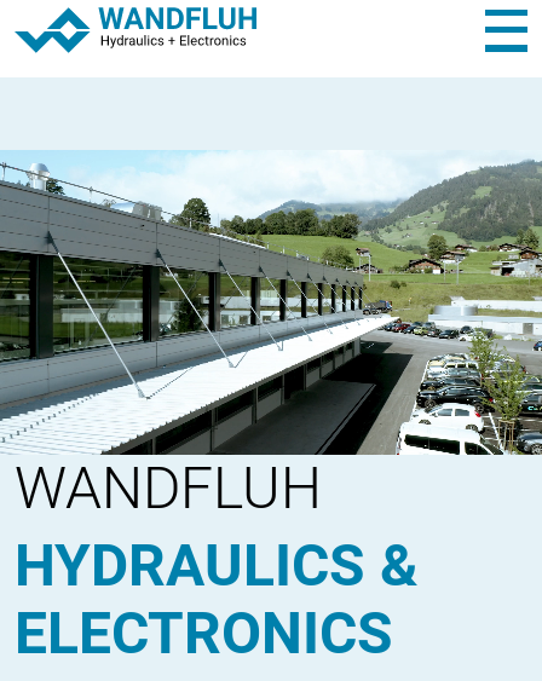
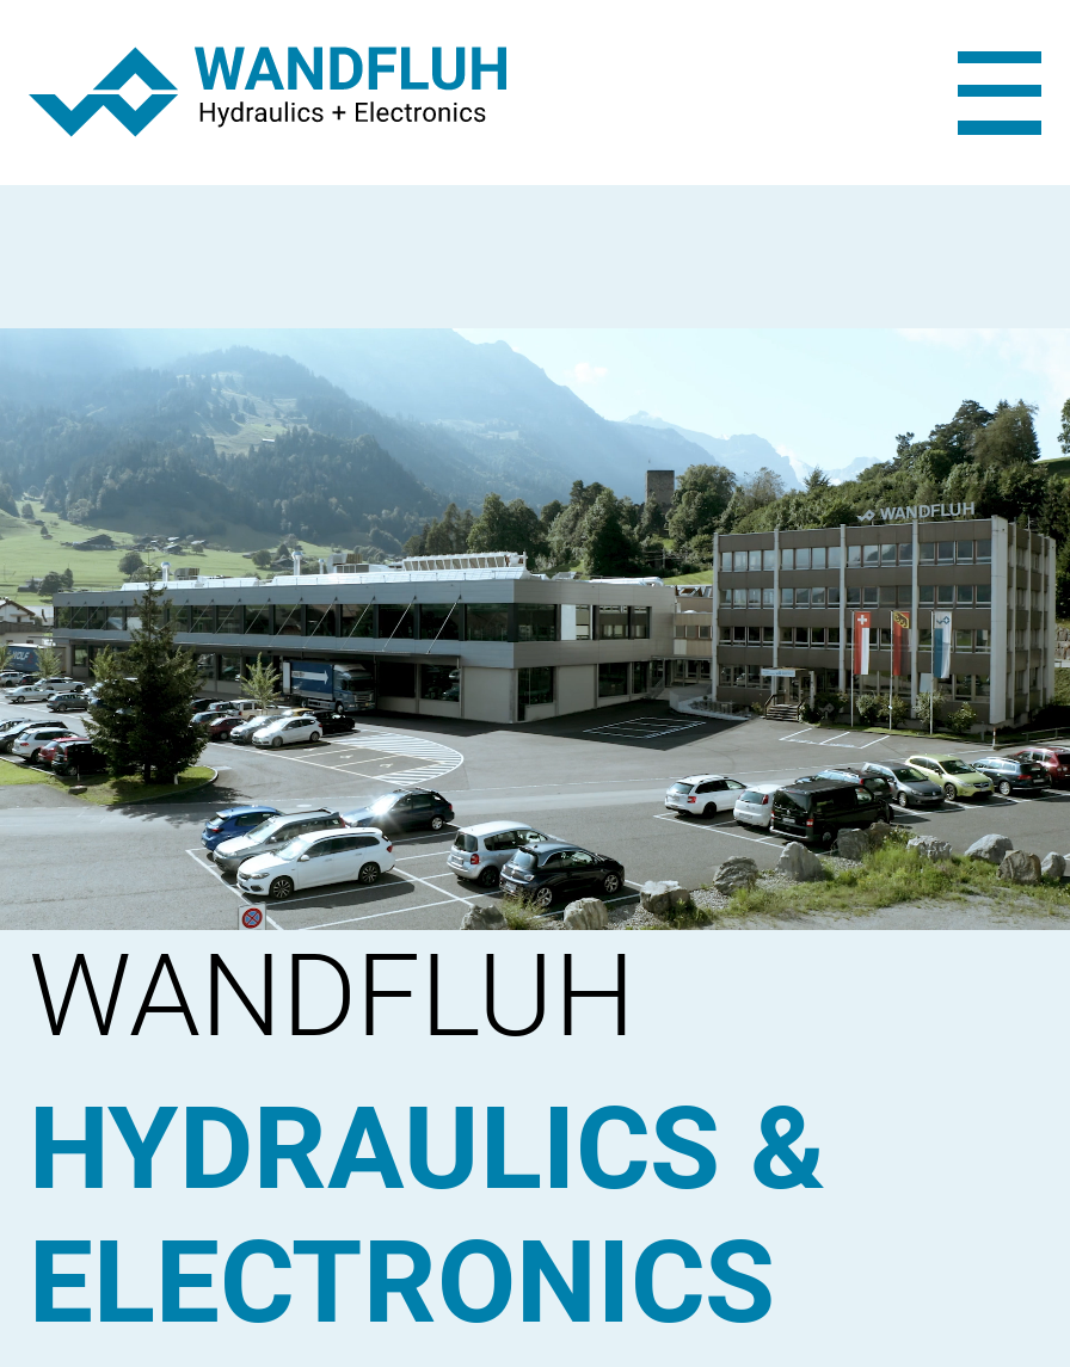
[4,155,538,456] [image] -> [7,338,1063,932] [image]

